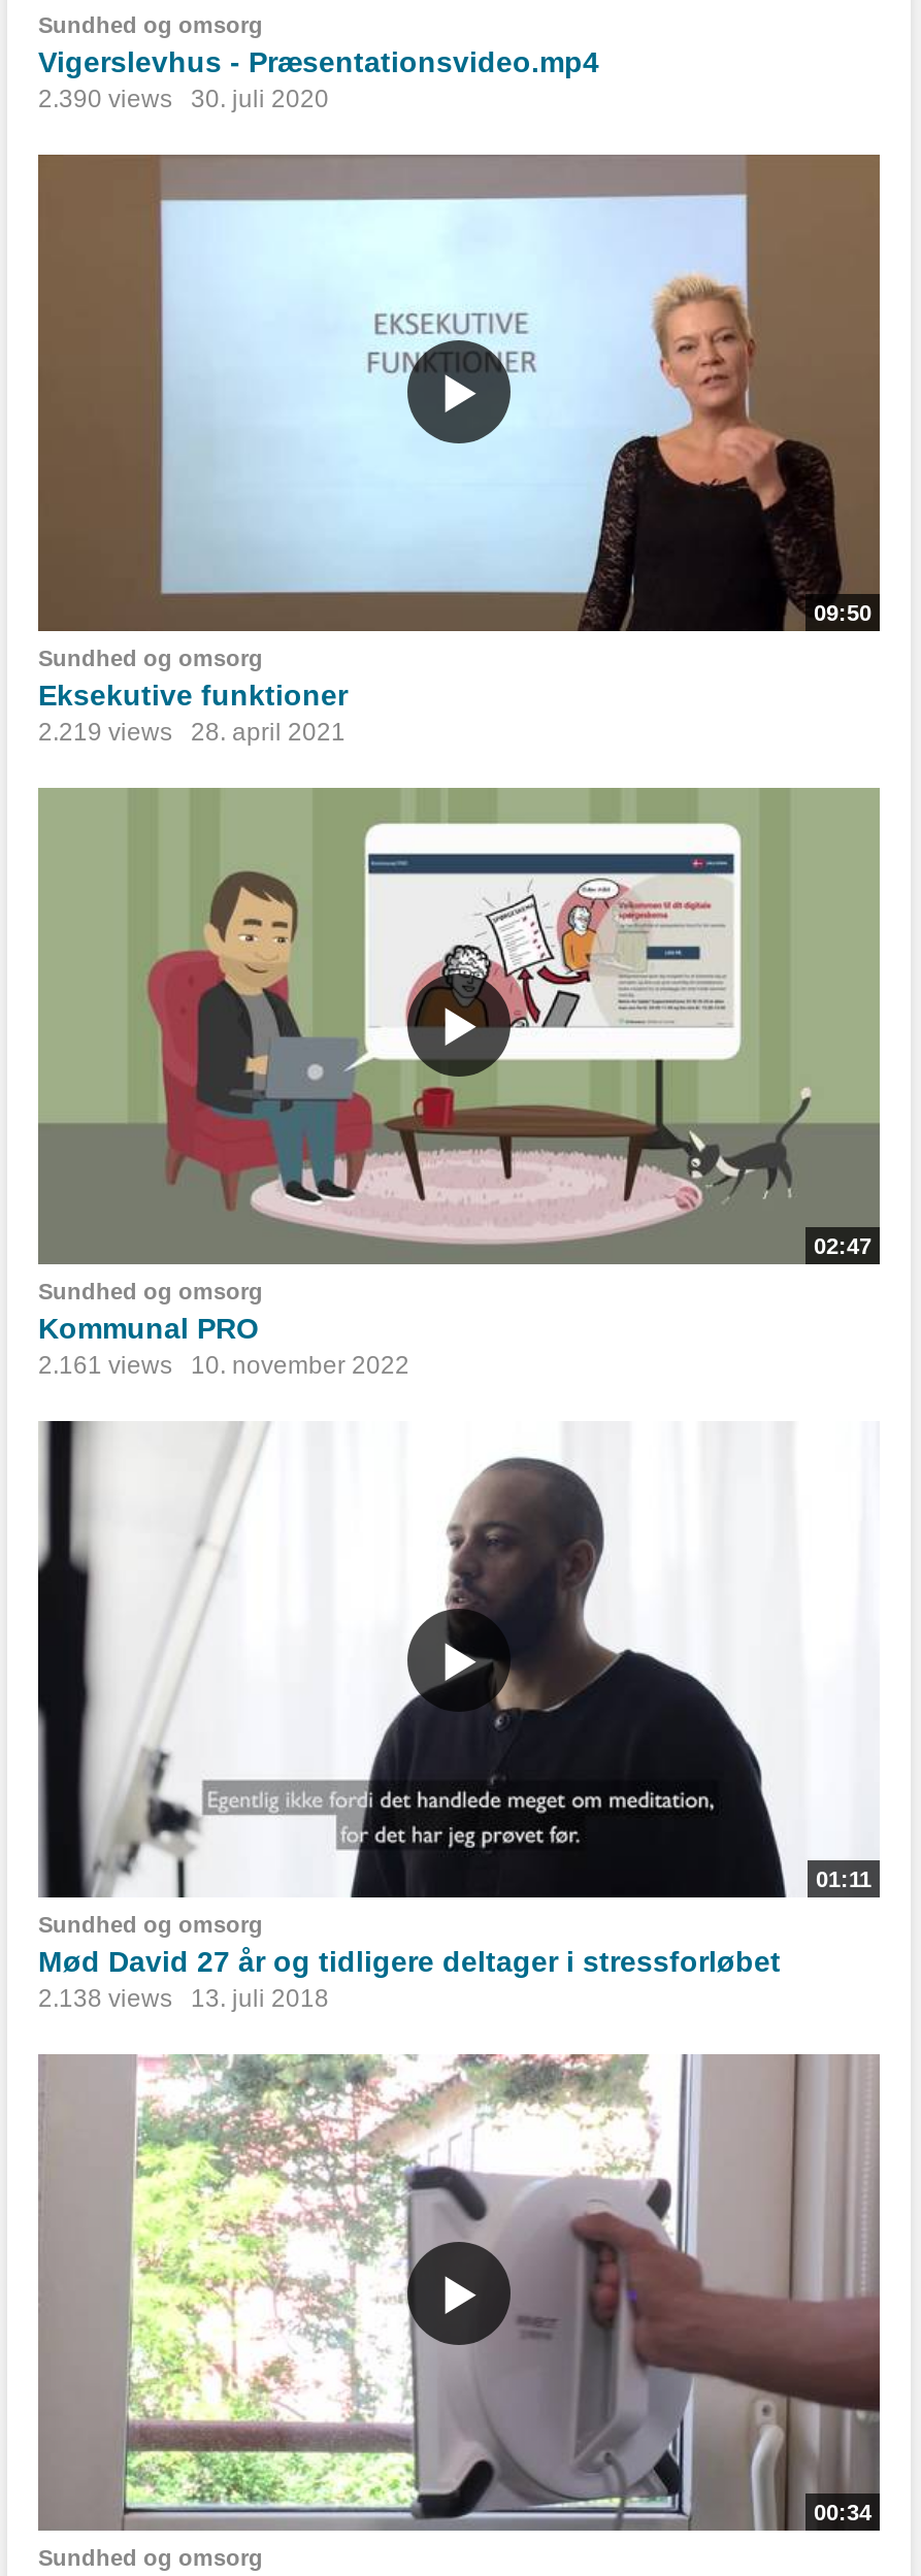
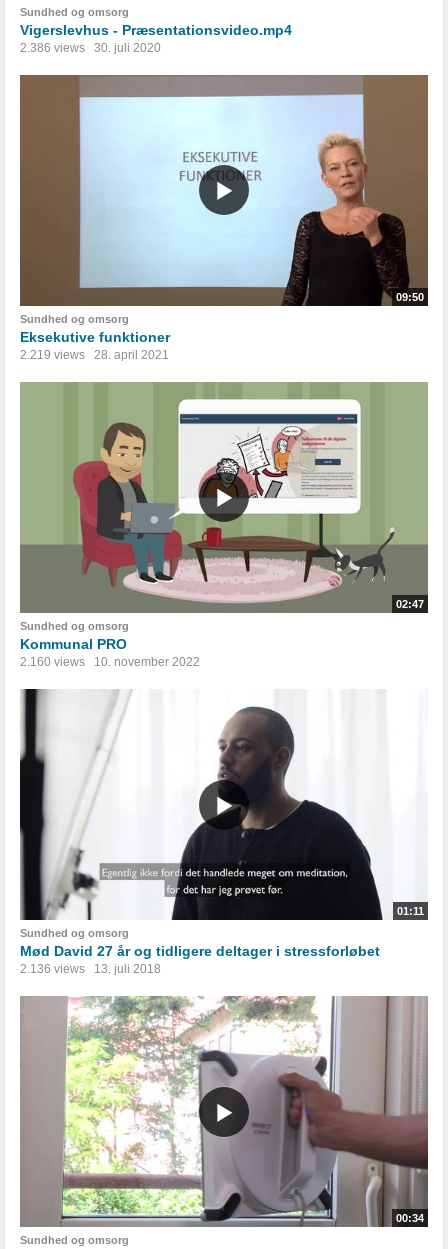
[38,84,329,112] 2.390 views 30. juli 2020 -> [20,40,161,54] 2.386 views 30. juli 2020
[38,1351,409,1380] 2.161 views 10. november 2022 -> [20,655,200,669] 2.160 views 10. november 2022
[38,1984,329,2013] 2.138 views 13. juli 2018 -> [20,962,161,976] 2.136 views 13. juli 2018

